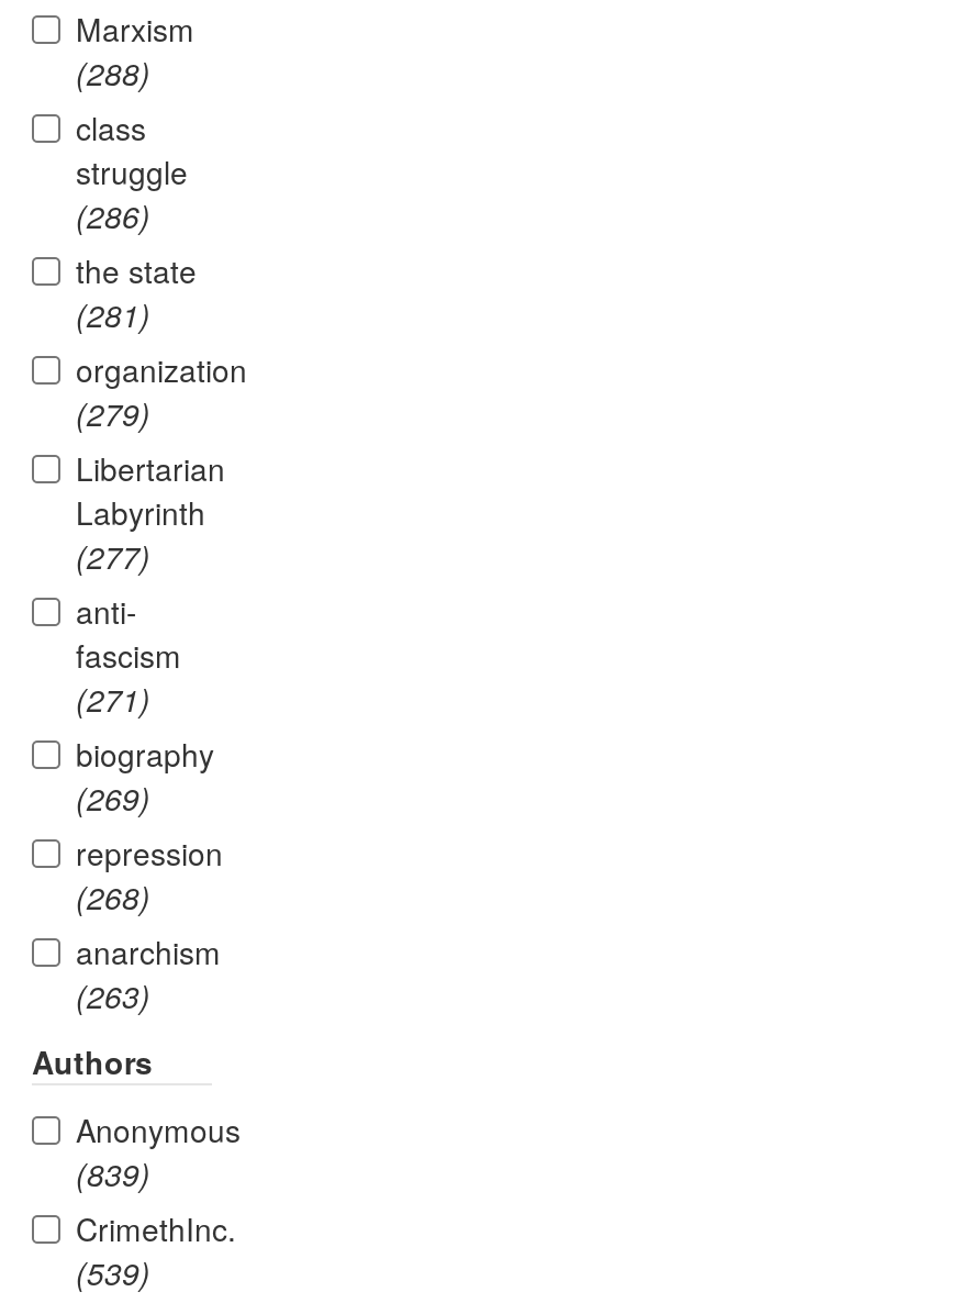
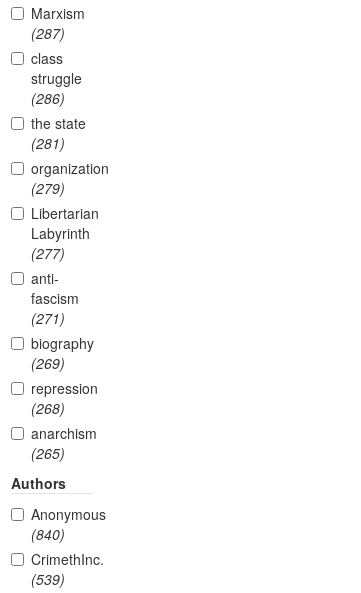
[76,51,150,94] (288) -> [31,23,65,43] (287)
[76,973,150,1017] (263) -> [31,443,65,463] (265)
[76,1151,150,1195] (839) -> [31,524,65,544] (840)

